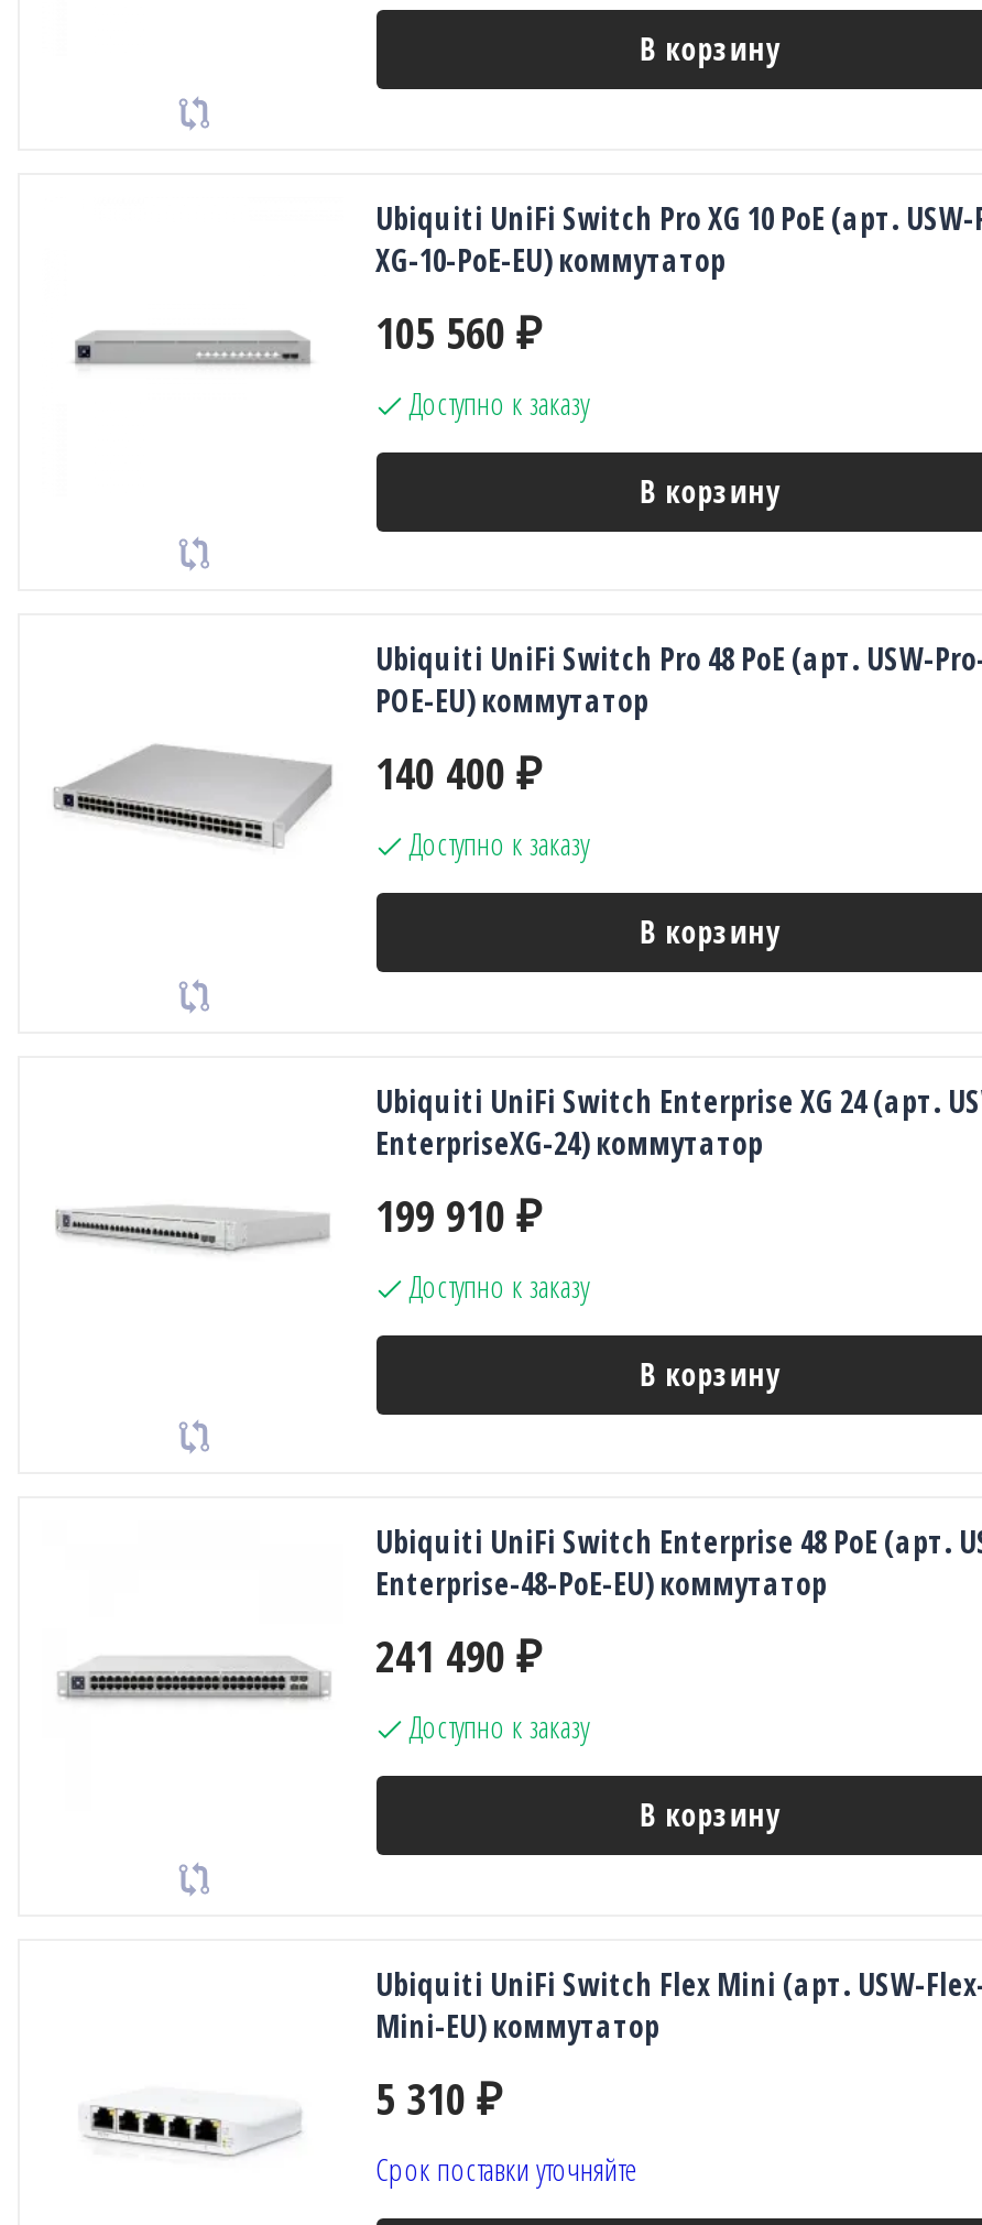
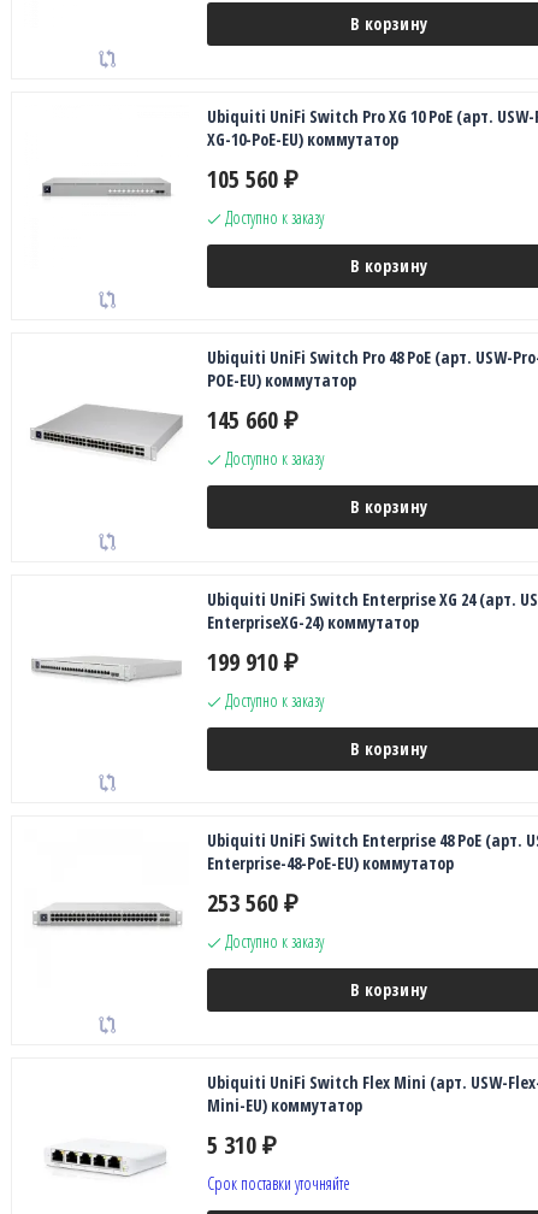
[375,743,543,803] 140 400 ₽ -> [206,403,298,436] 145 660 ₽
[375,1626,543,1686] 241 490 ₽ -> [206,886,298,919] 253 560 ₽

